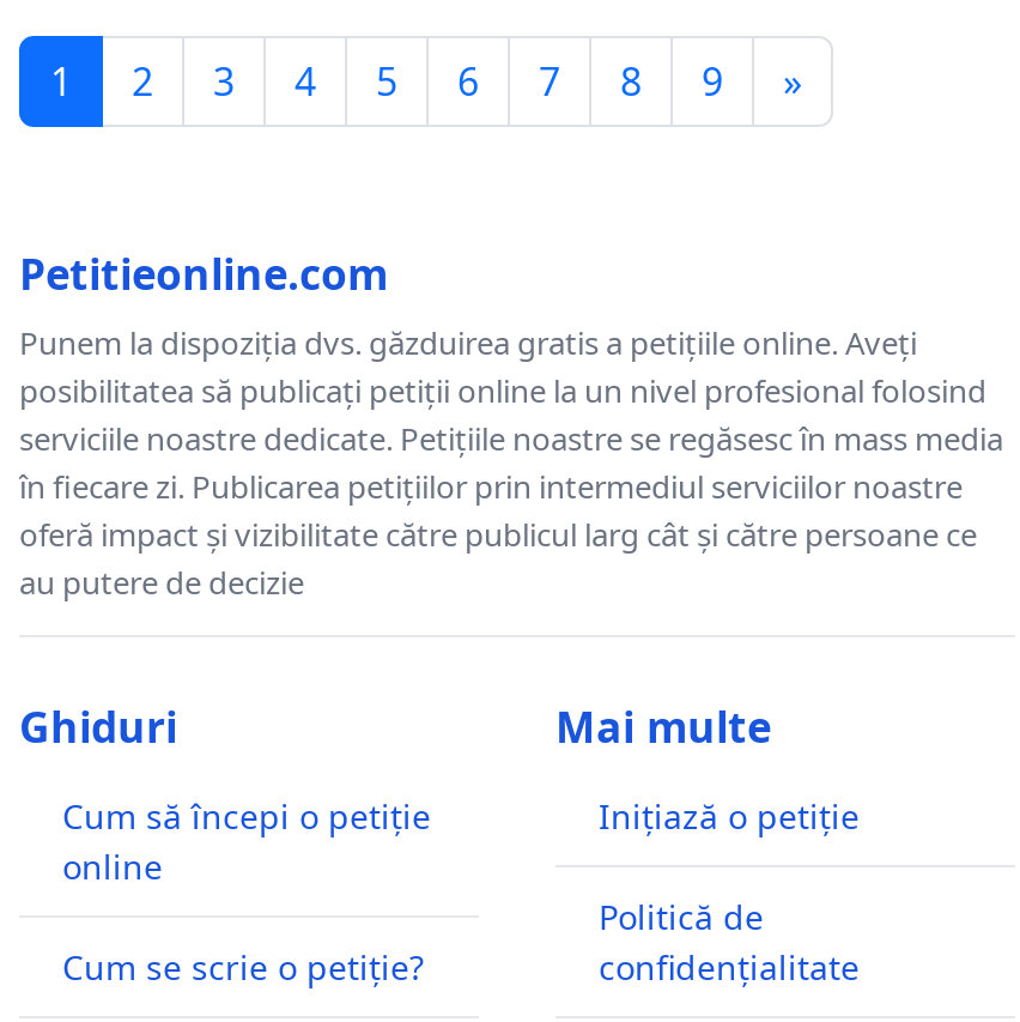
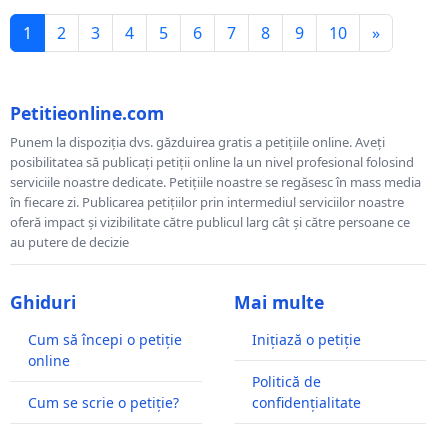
none -> [329,22,347,44] 10

